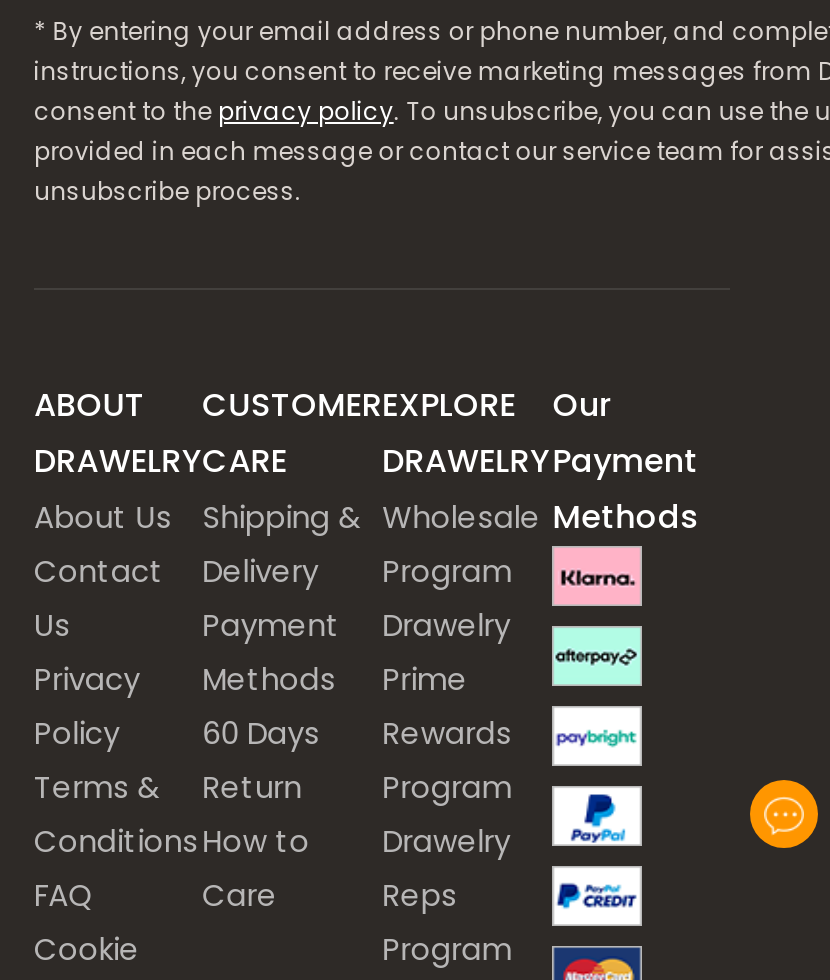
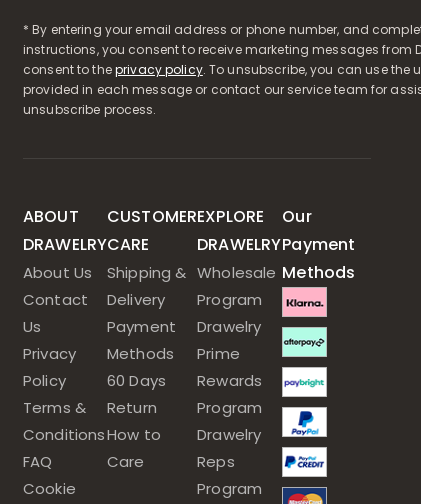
[748,778,820,850] [image] -> none

